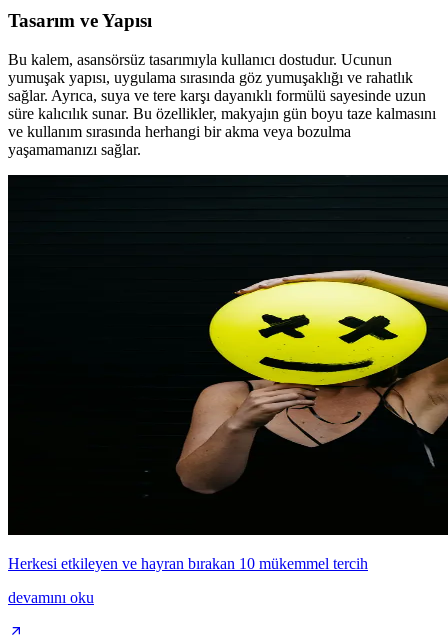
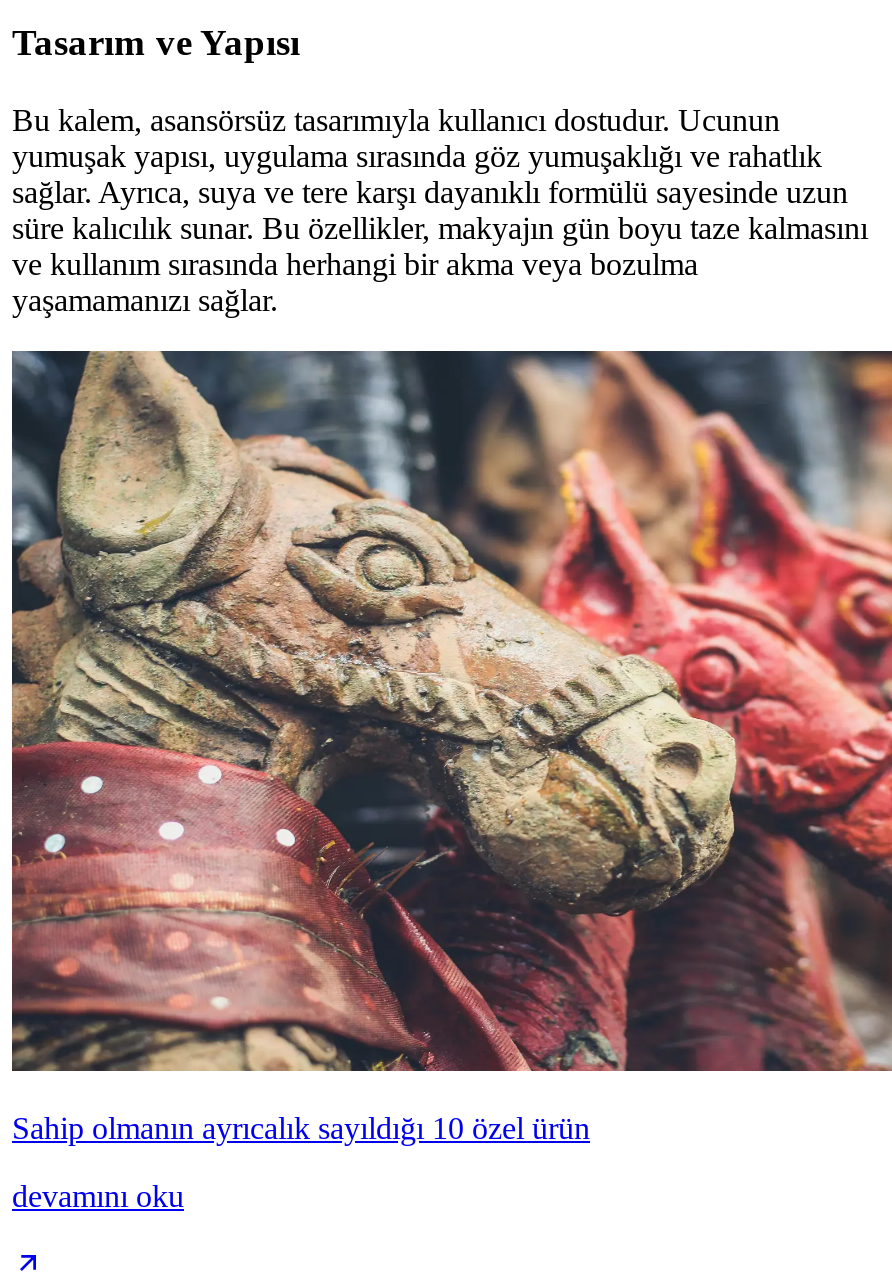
[7,174,445,572] [image] | Herkesi etkileyen ve hayran bırakan 10 mükemmel tercih -> [10,349,886,1145] [image] | Sahip olmanın ayrıcalık sayıldığı 10 özel ürün

